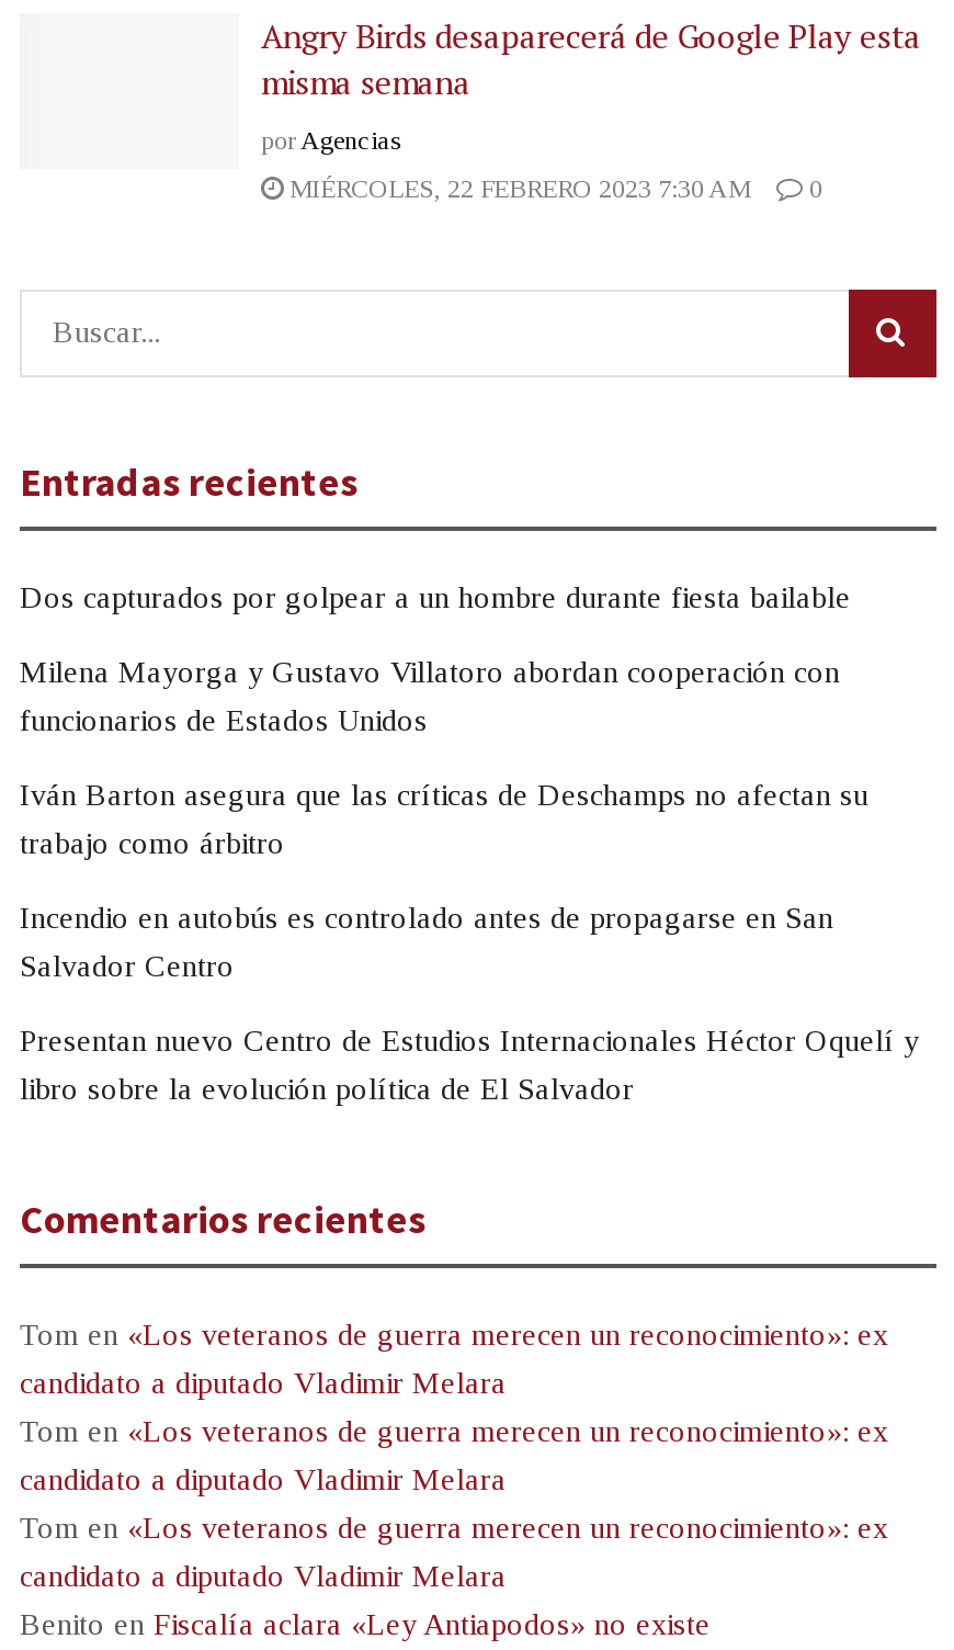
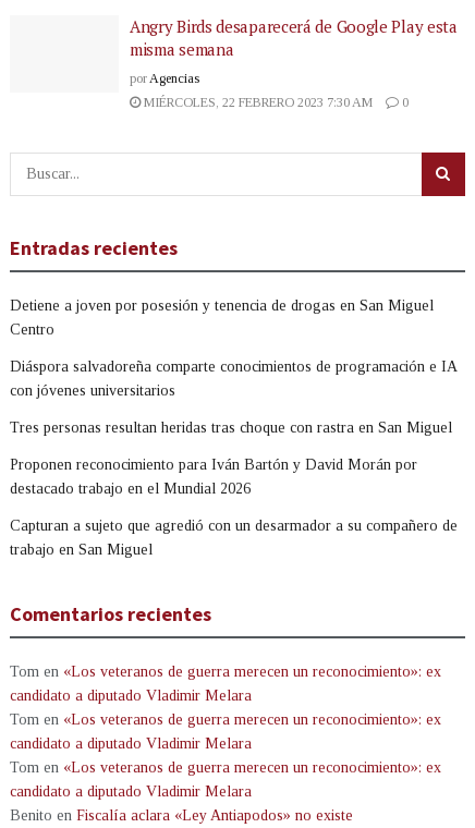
[20,581,851,613] Dos capturados por golpear a un hombre durante fiesta bailable -> [10,297,434,313] Detiene a joven por posesión y tenencia de drogas en San Miguel
[20,655,840,688] Milena Mayorga y Gustavo Villatoro abordan cooperación con -> [10,321,54,337] Centro
[20,703,428,736] funcionarios de Estados Unidos -> [10,358,456,374] Diáspora salvadoreña comparte conocimientos de programación e IA
[20,778,868,811] Iván Barton asegura que las críticas de Deschamps no afectan su -> [10,382,175,398] con jóvenes universitarios
[20,826,285,859] trabajo como árbitro -> [10,419,452,435] Tres personas resultan heridas tras choque con rastra en San Miguel
[20,901,833,934] Incendio en autobús es controlado antes de propagarse en San -> [10,456,417,472] Proponen reconocimiento para Iván Bartón y David Morán por
[20,949,235,982] Salvador Centro -> [10,480,251,496] destacado trabajo en el Mundial 2026
[20,1024,919,1057] Presentan nuevo Centro de Estudios Internacionales Héctor Oquelí y -> [10,517,458,533] Capturan a sujeto que agredió con un desarmador a su compañero de
[20,1072,634,1105] libro sobre la evolución política de El Salvador -> [10,541,153,557] trabajo en San Miguel

